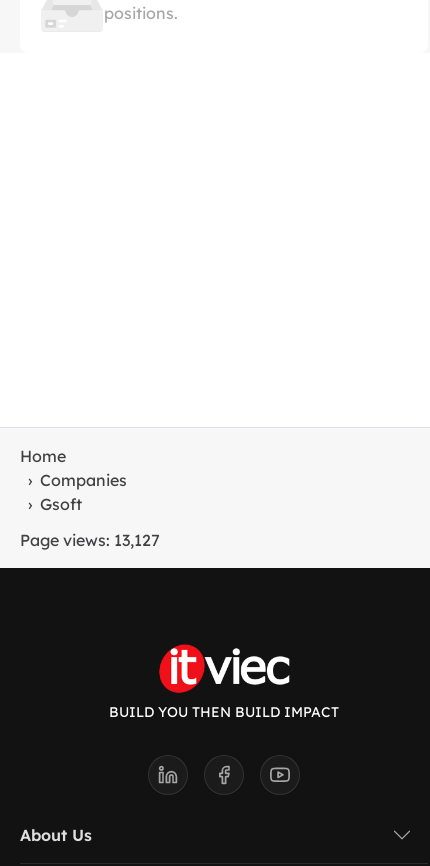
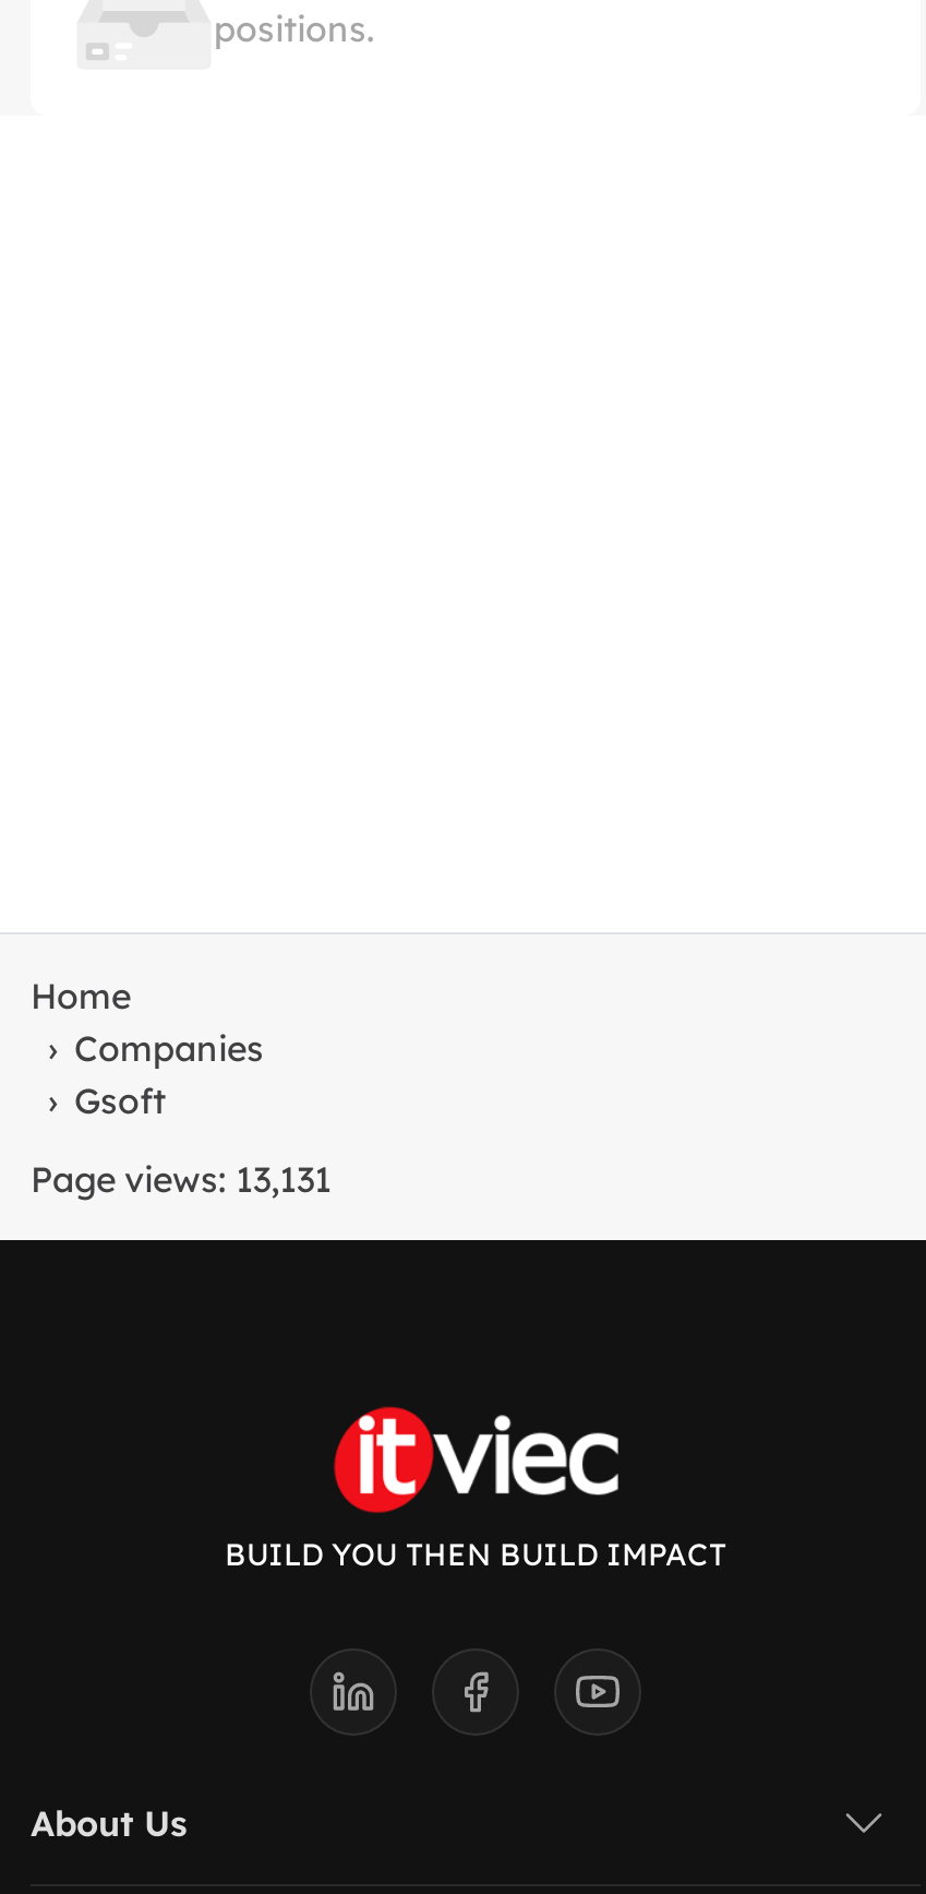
[20,530,160,550] Page views: 13,127 -> [31,1157,332,1201] Page views: 13,131

